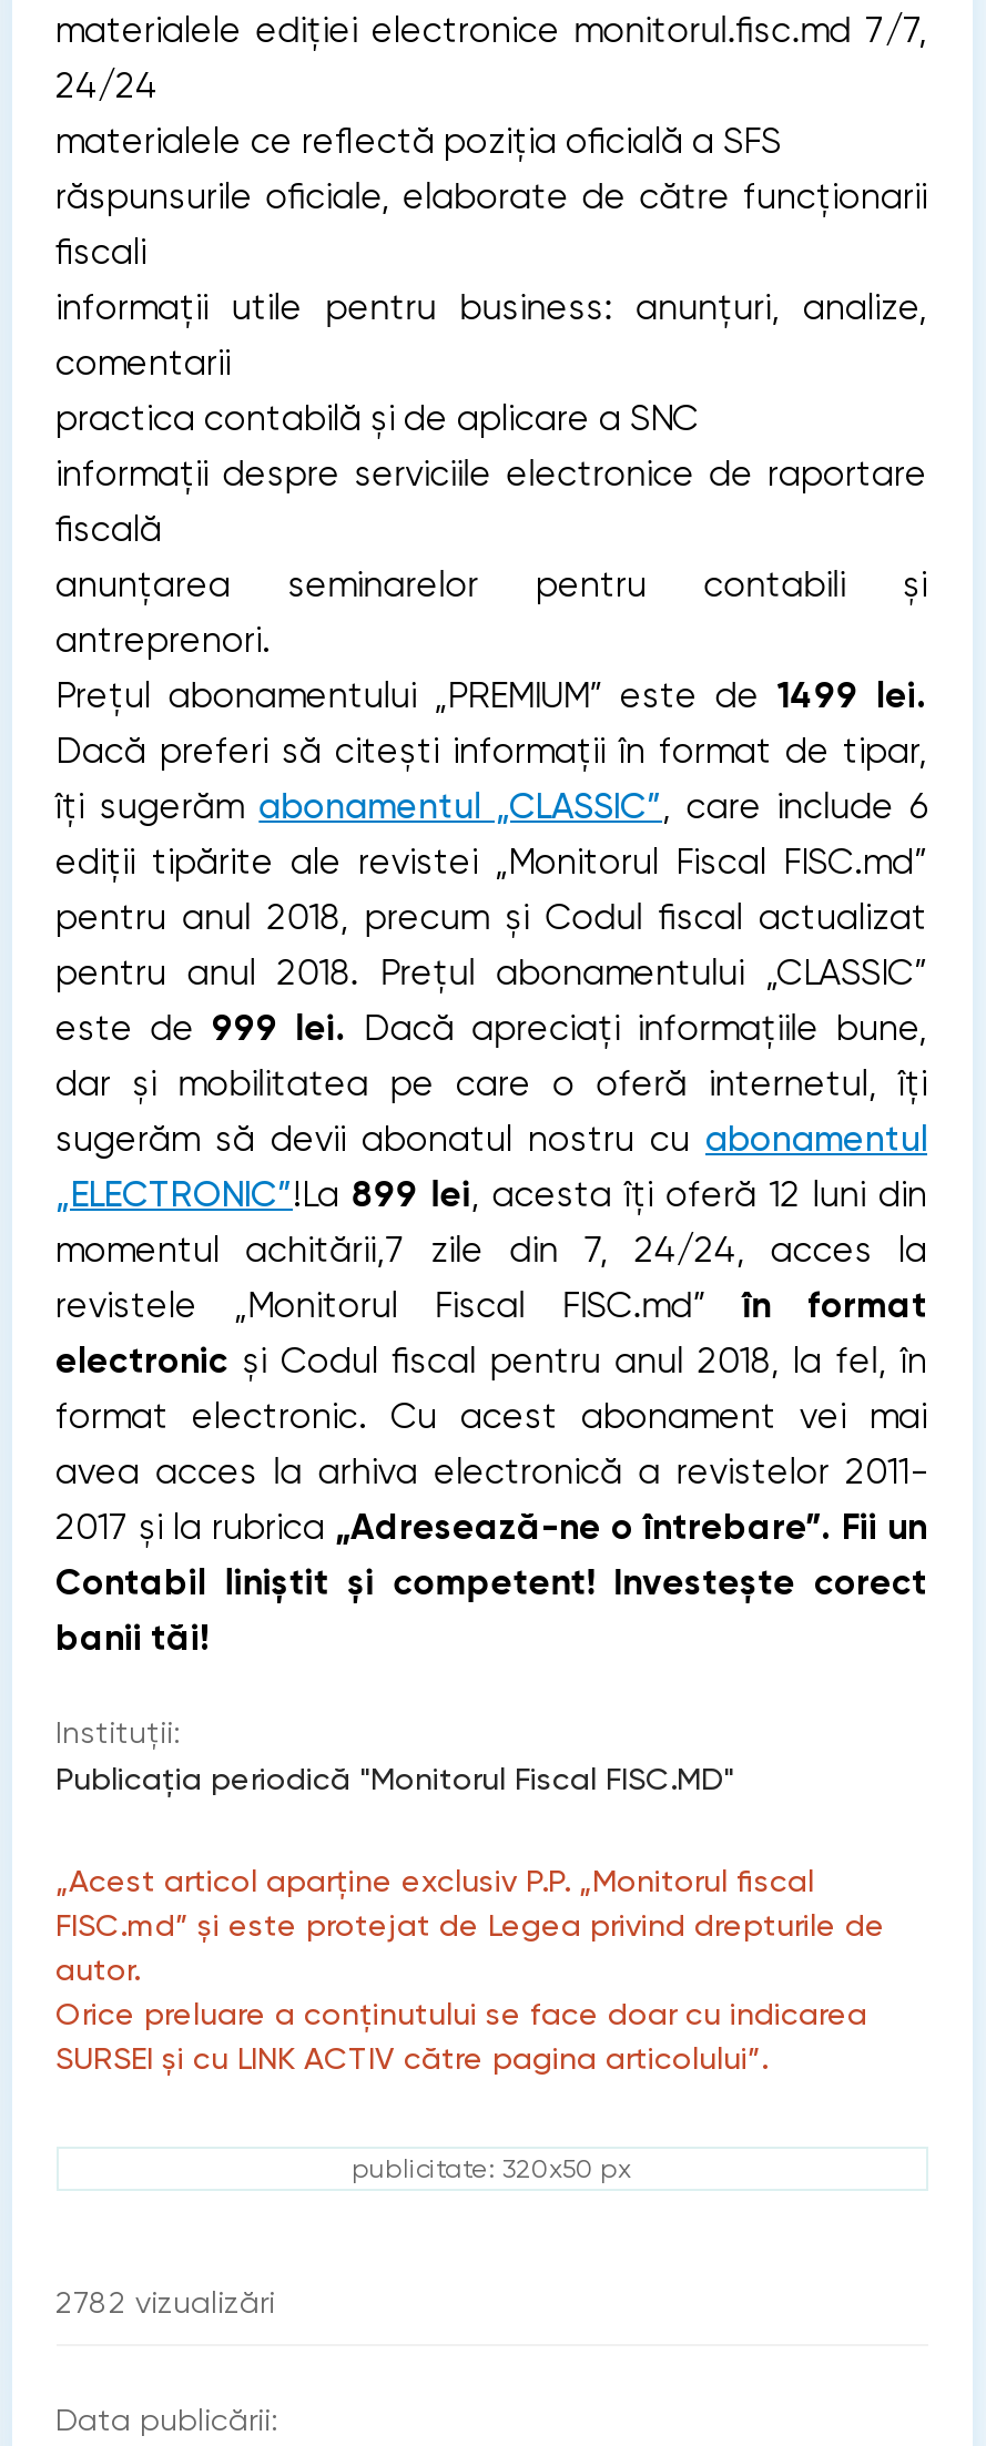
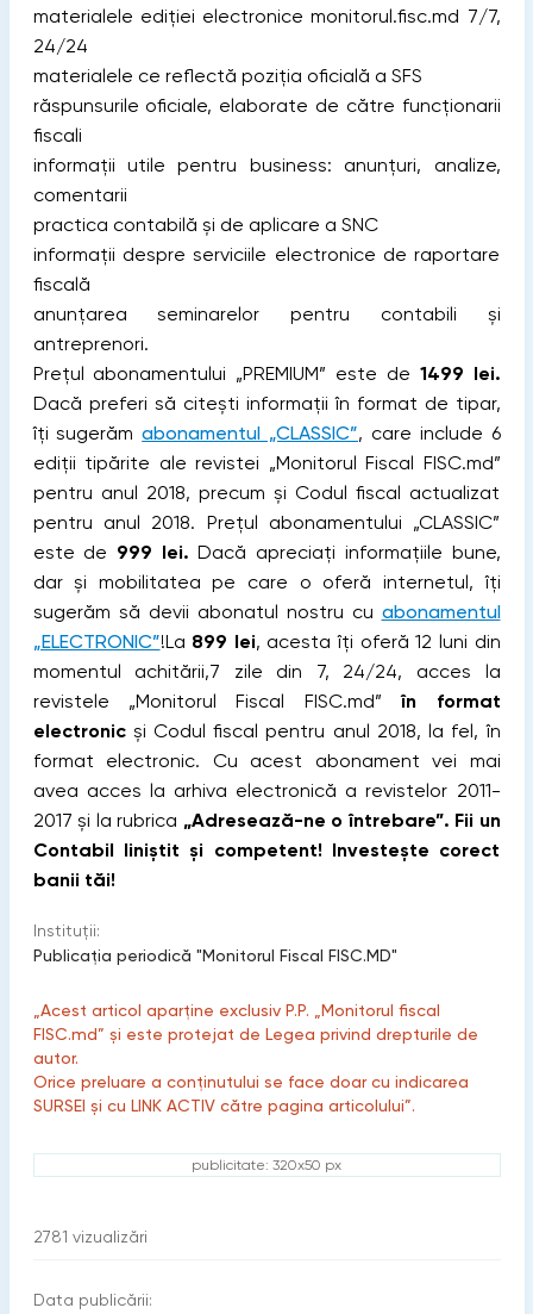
[55,2285,275,2320] 2782 vizualizări -> [33,1227,147,1246] 2781 vizualizări

